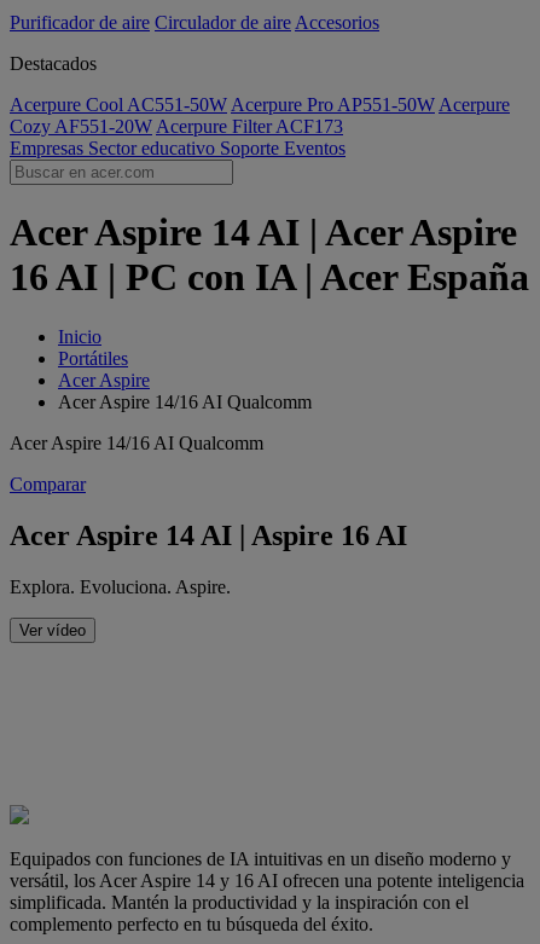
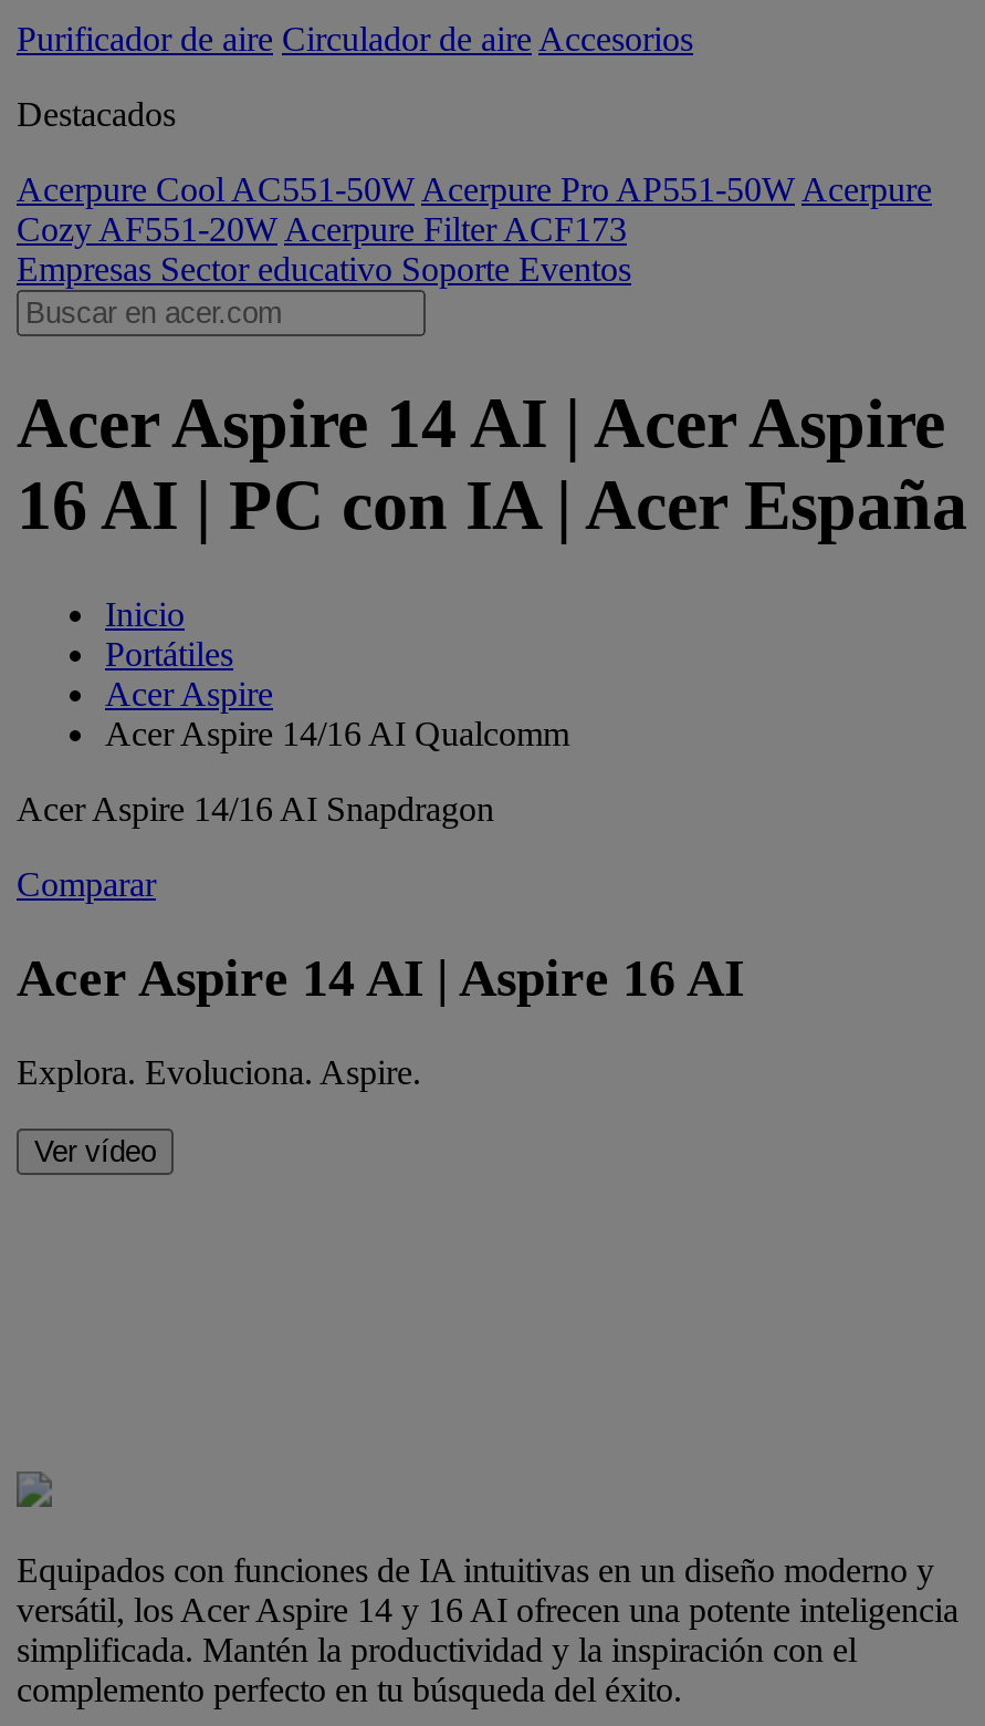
[10,433,263,453] Acer Aspire 14/16 AI Qualcomm -> [17,790,494,827] Acer Aspire 14/16 AI Snapdragon

